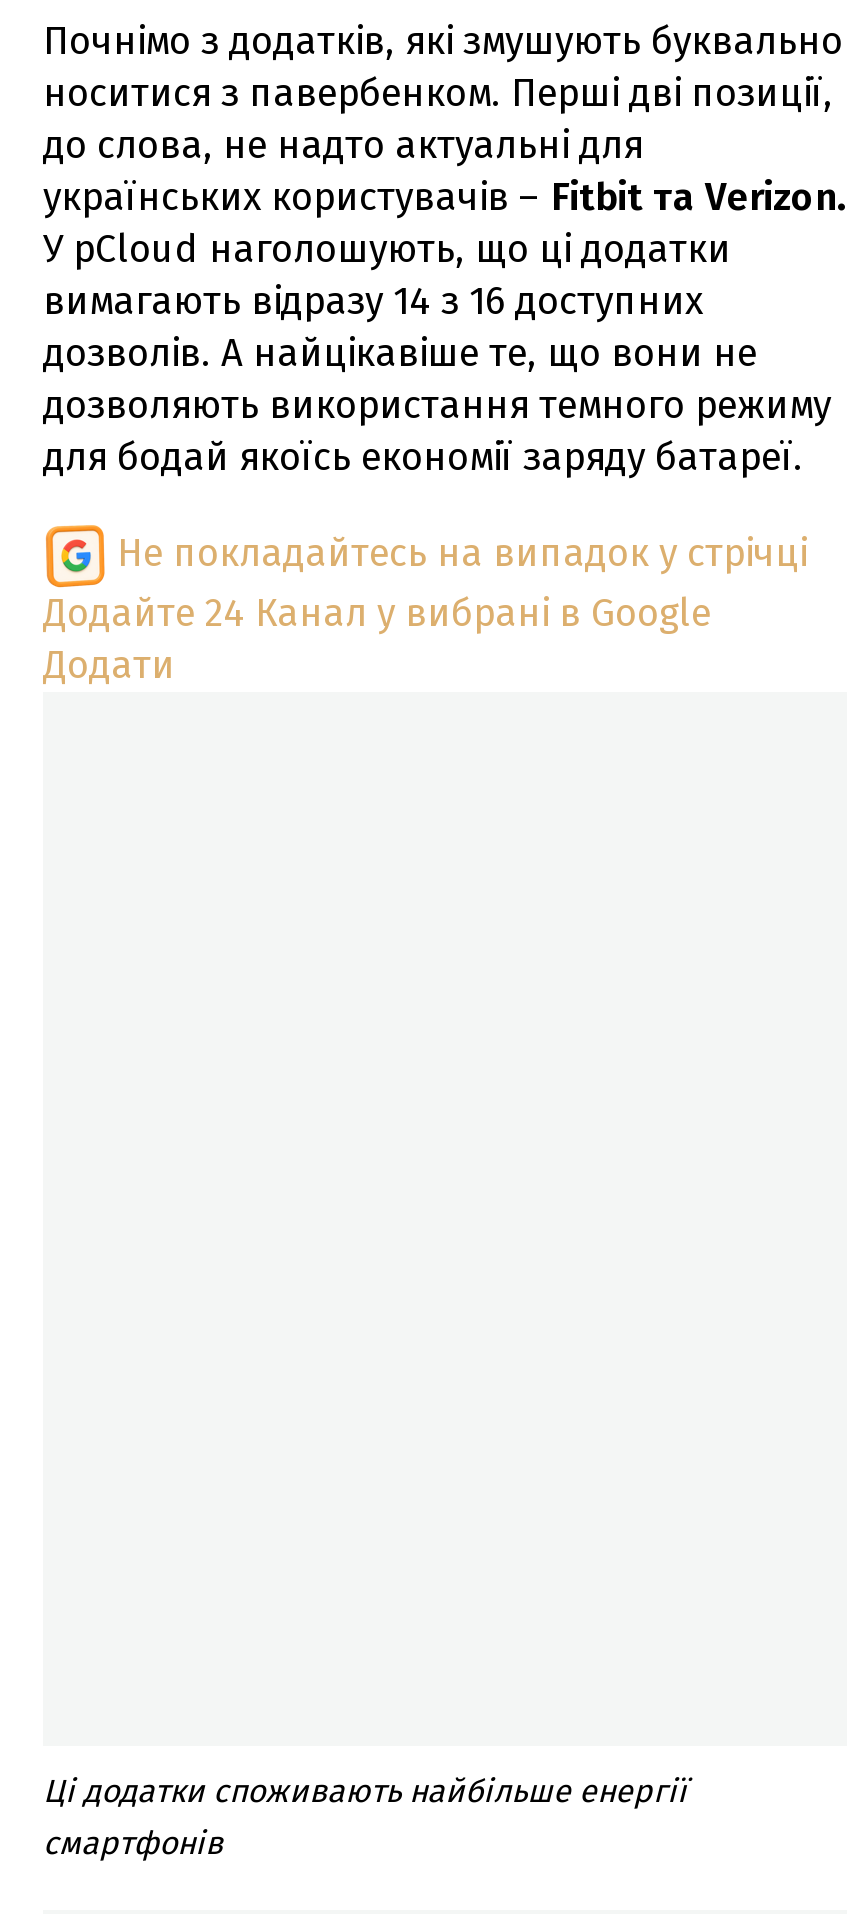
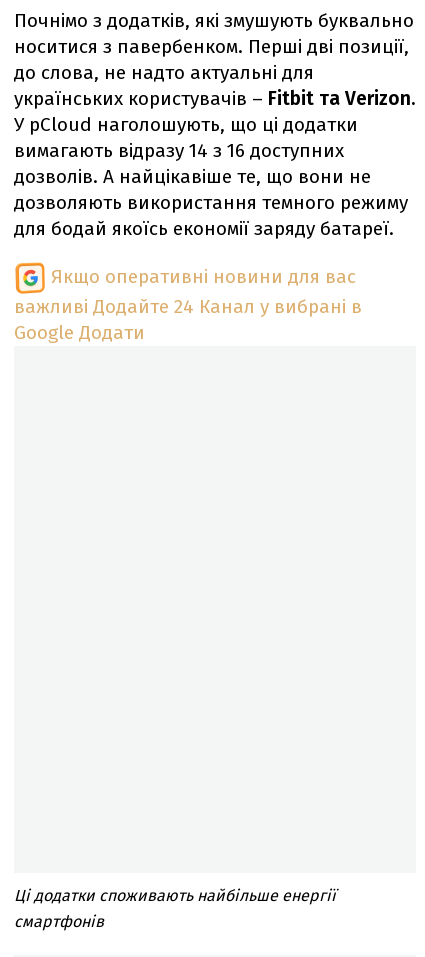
[43,529,807,687] Не покладайтесь на випадок у стрічці | Додайте 24 Канал у вибрані в Google | Додати -> [14,265,362,344] Якщо оперативні новини для вас | важливі Додайте 24 Канал у вибрані в | Google Додати

